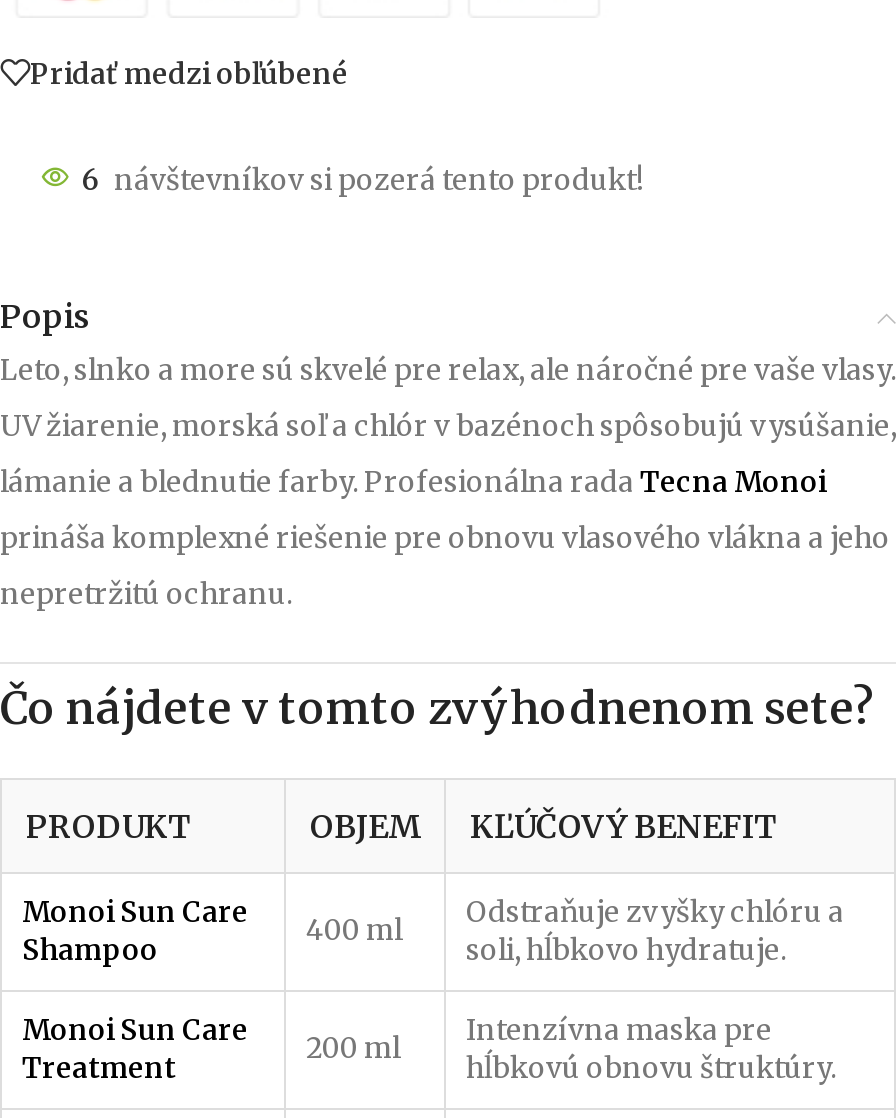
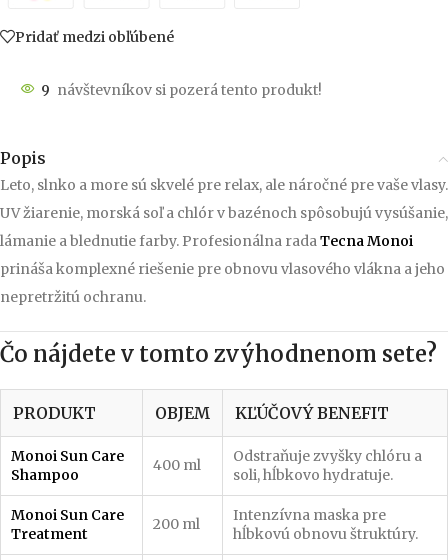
[82,162,644,198] 6 návštevníkov si pozerá tento produkt! -> [41,81,322,99] 9 návštevníkov si pozerá tento produkt!

